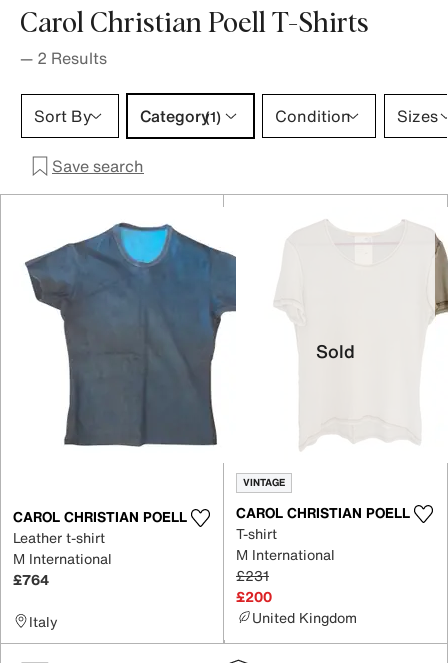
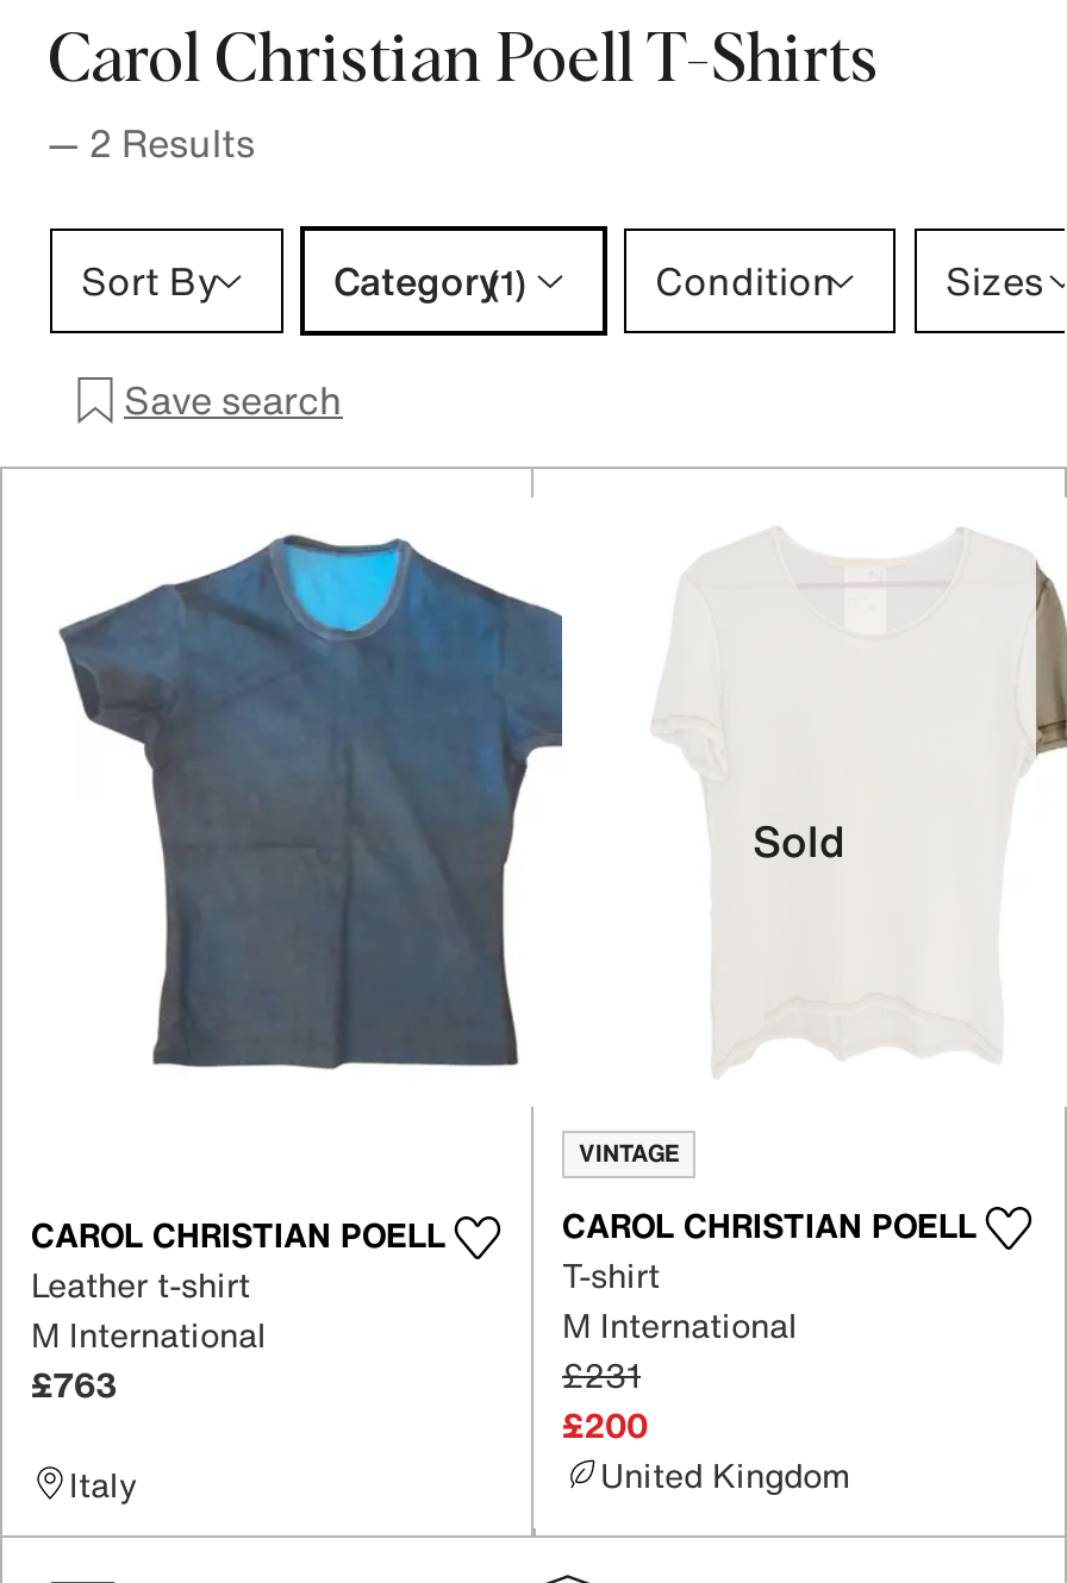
[13,568,49,589] £764 -> [31,1358,117,1408] £763

